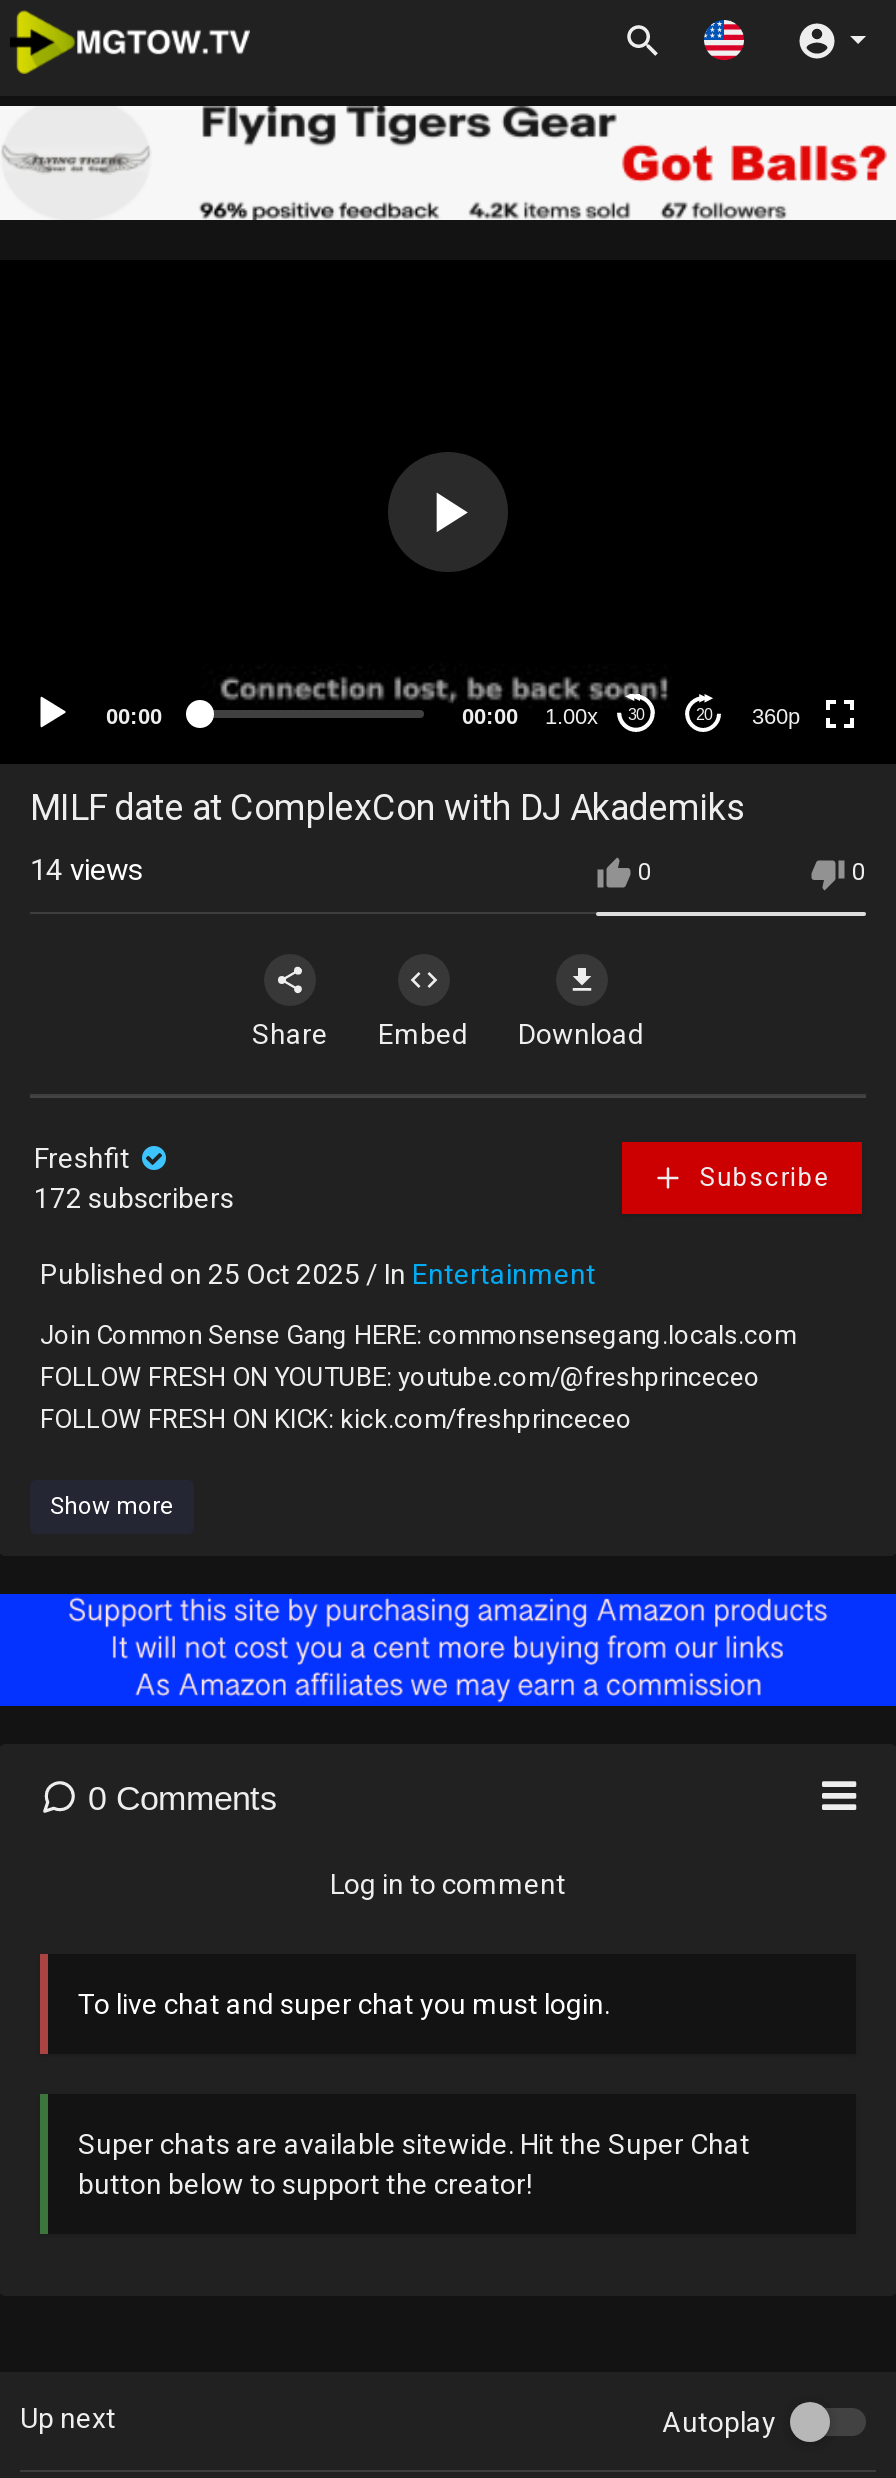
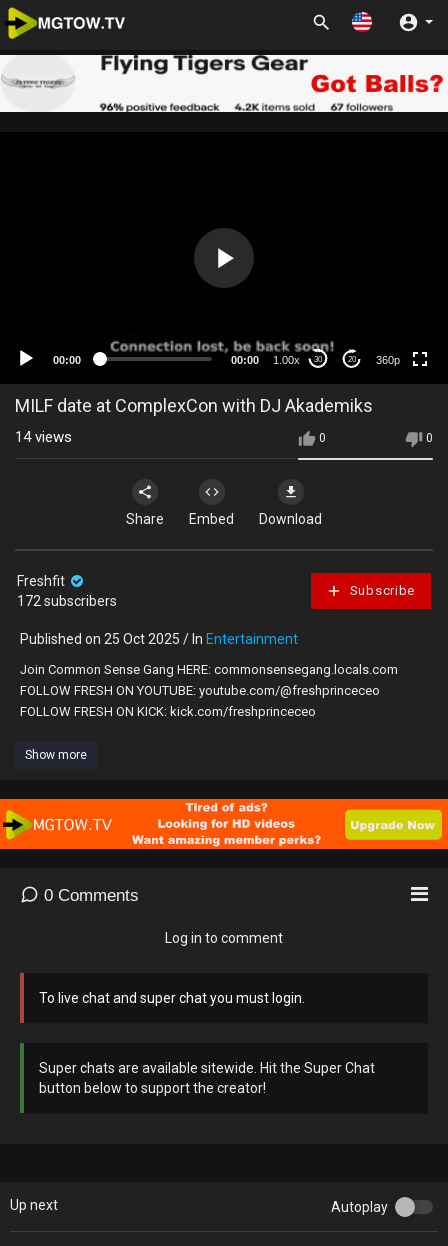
[6,1590,890,1708] [image] -> [3,798,445,850] [image]

